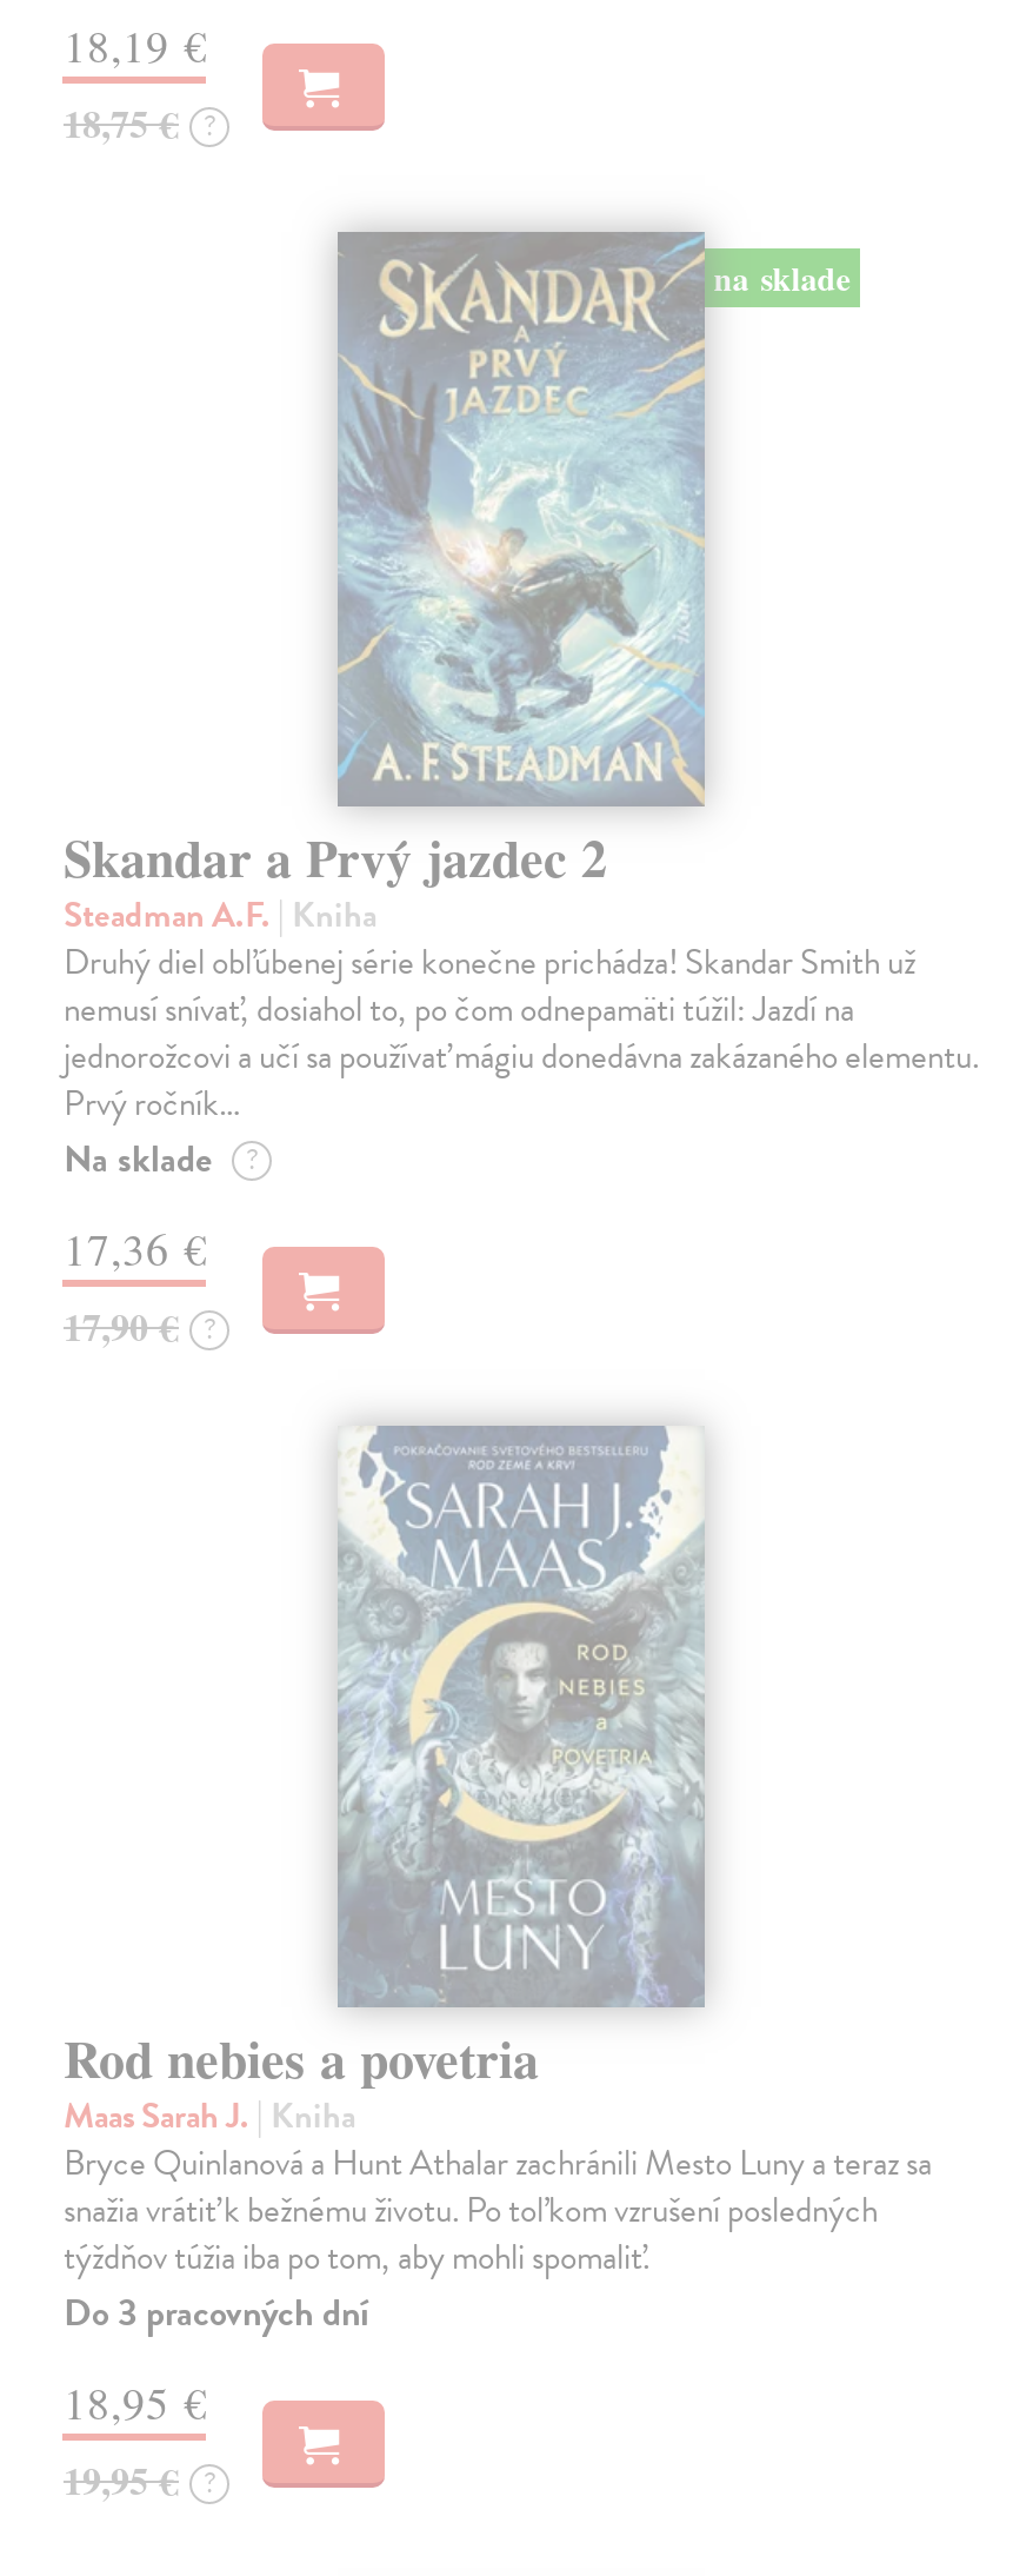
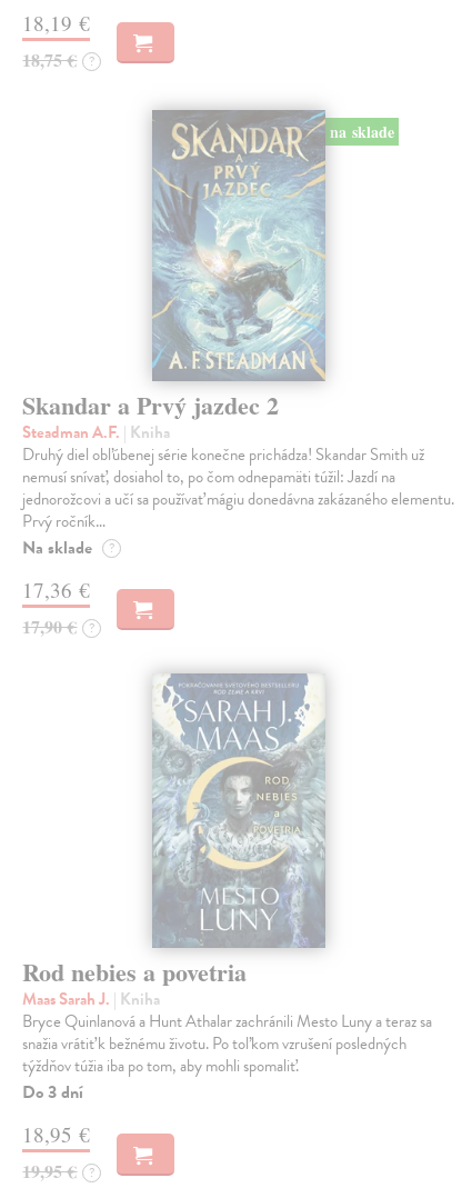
[64,2285,369,2341] Do 3 pracovných dní -> [23,1079,84,1106] Do 3 dní

